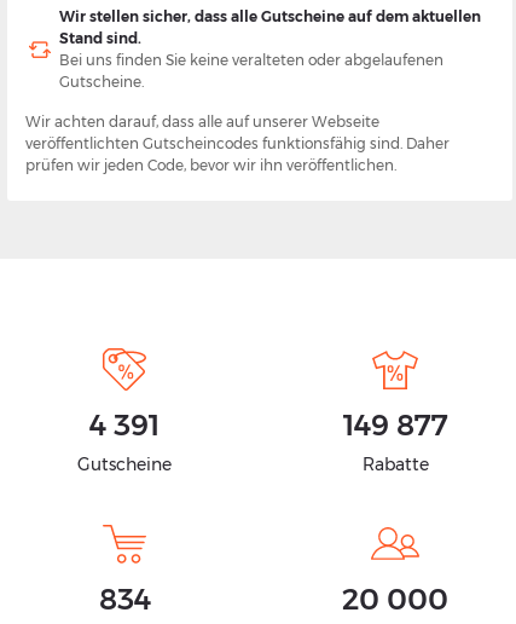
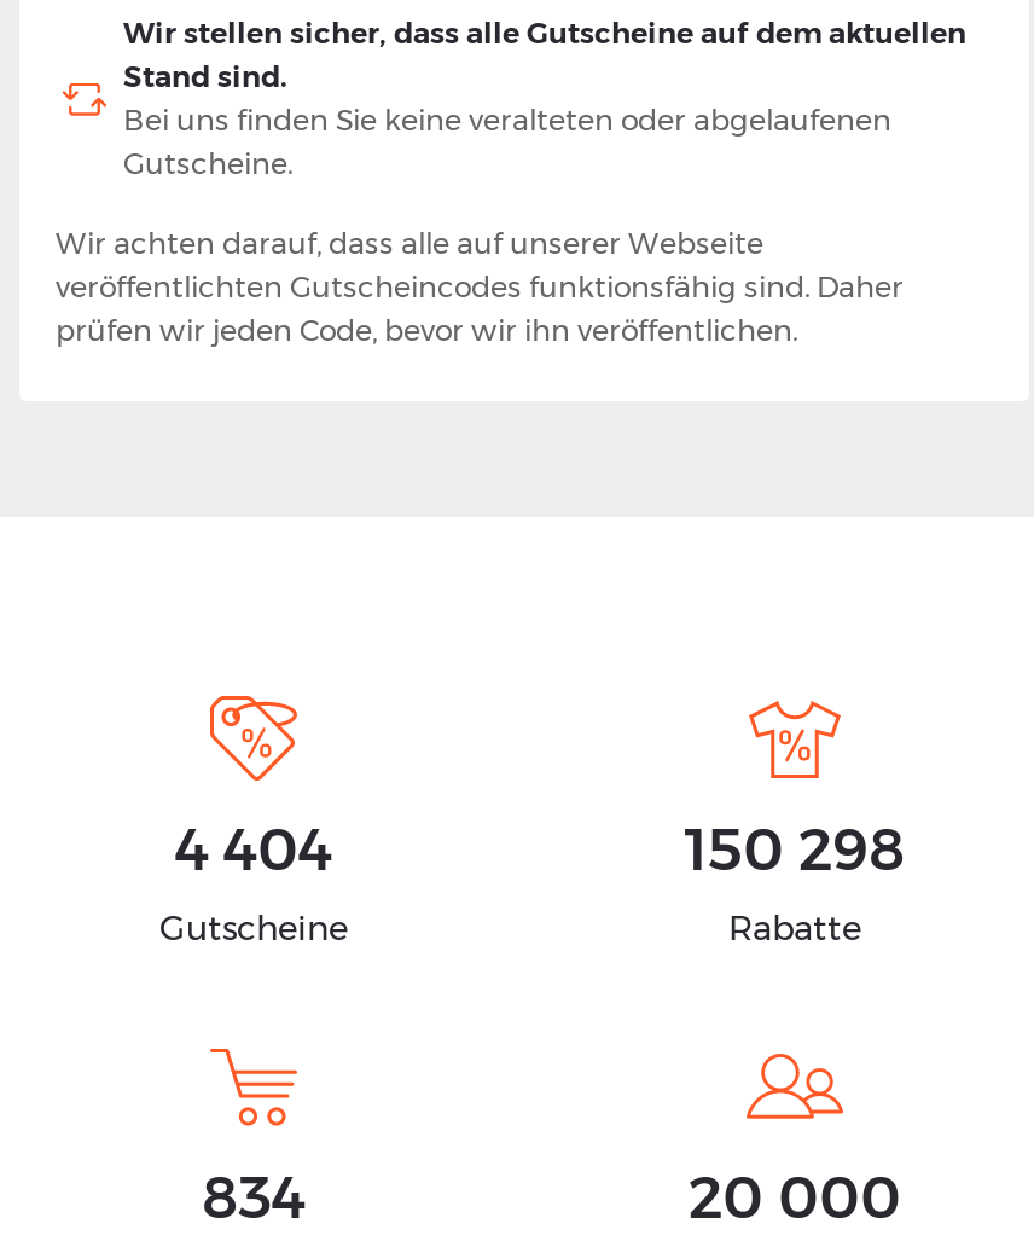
[89,408,160,443] 4 391 -> [175,814,332,884] 4 404
[343,408,448,443] 149 877 -> [685,814,905,884] 150 298

